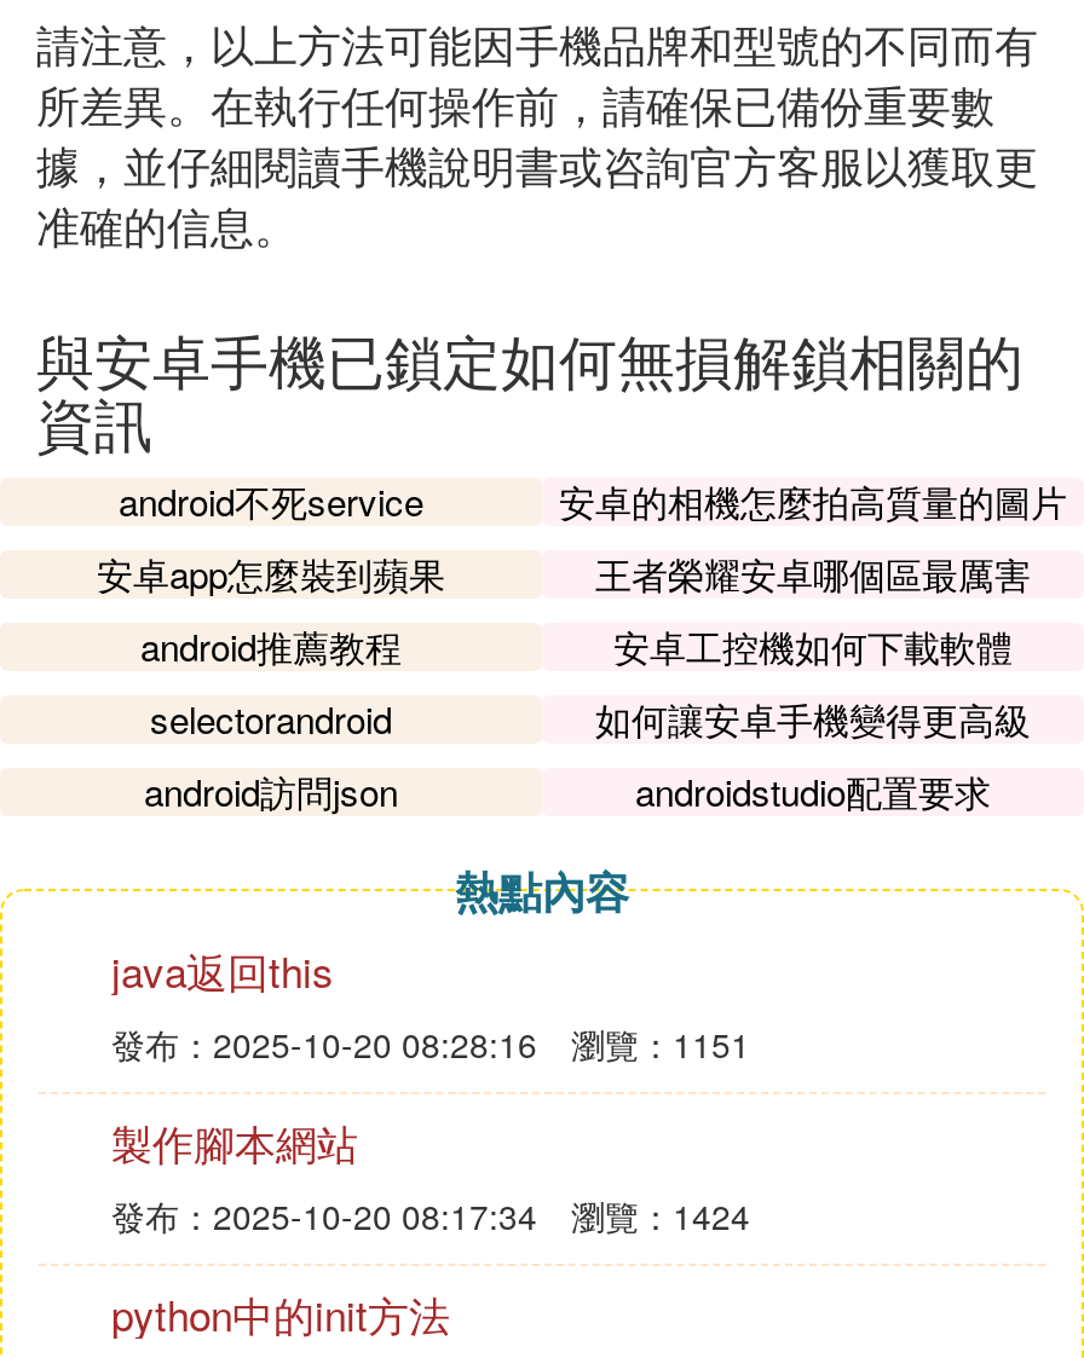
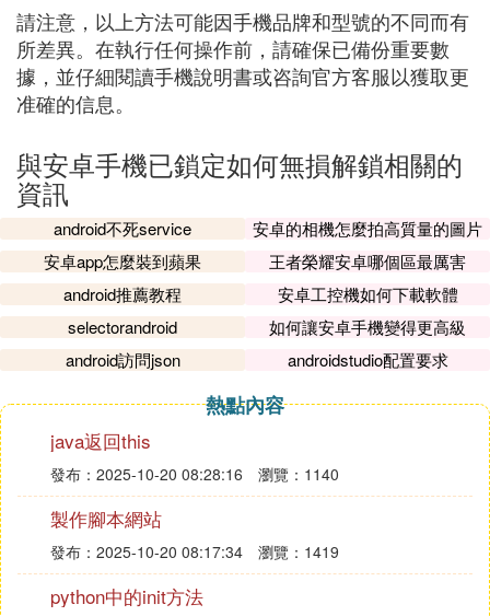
[111,1019,750,1068] 發布：2025-10-20 08:28:16 瀏覽：1151 -> [50,463,339,485] 發布：2025-10-20 08:28:16 瀏覽：1140
[111,1191,750,1239] 發布：2025-10-20 08:17:34 瀏覽：1424 -> [50,541,339,562] 發布：2025-10-20 08:17:34 瀏覽：1419

